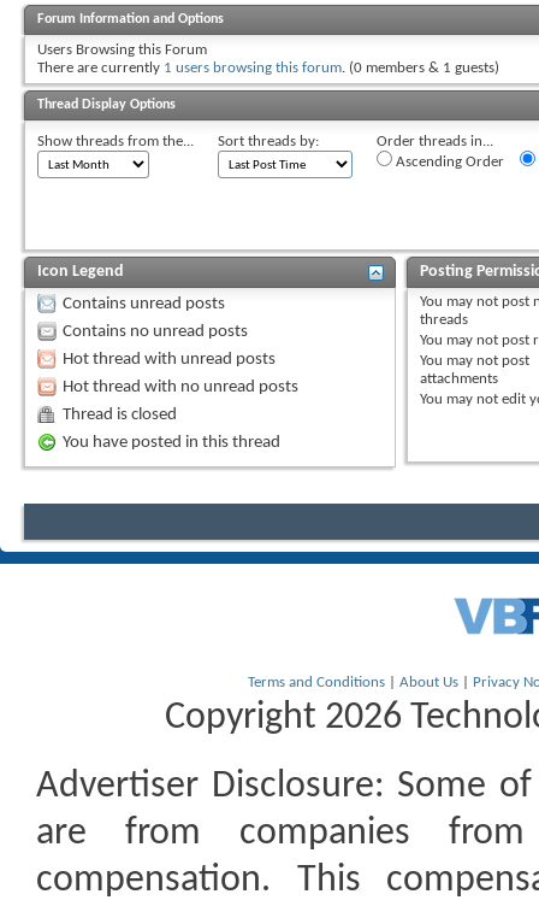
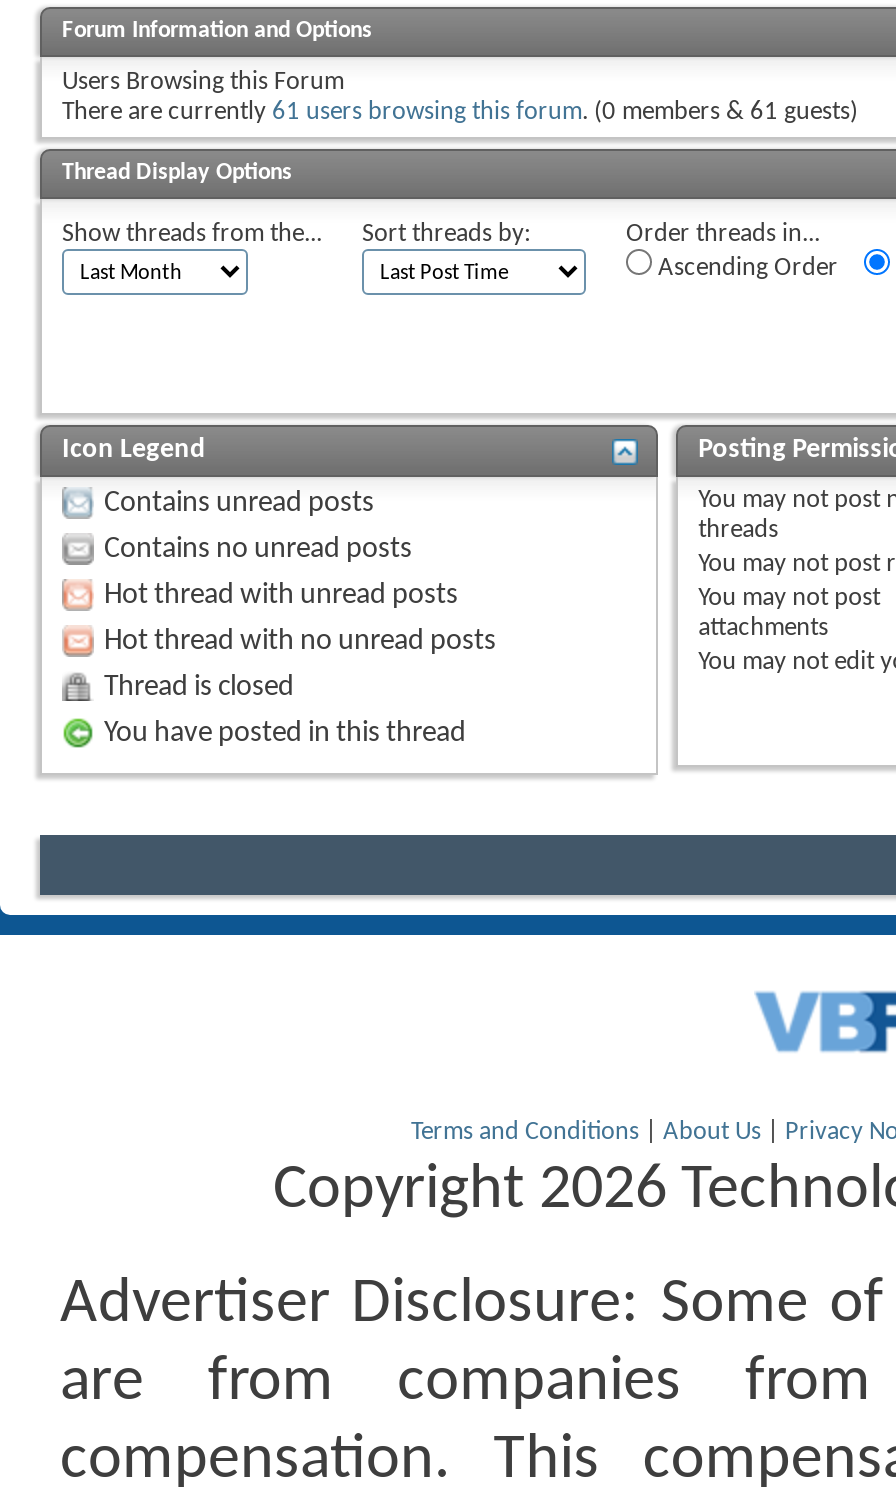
[37,60,499,76] There are currently 1 users browsing this forum. (0 members & 1 guests) -> [62,99,858,125] There are currently 61 users browsing this forum. (0 members & 61 guests)

